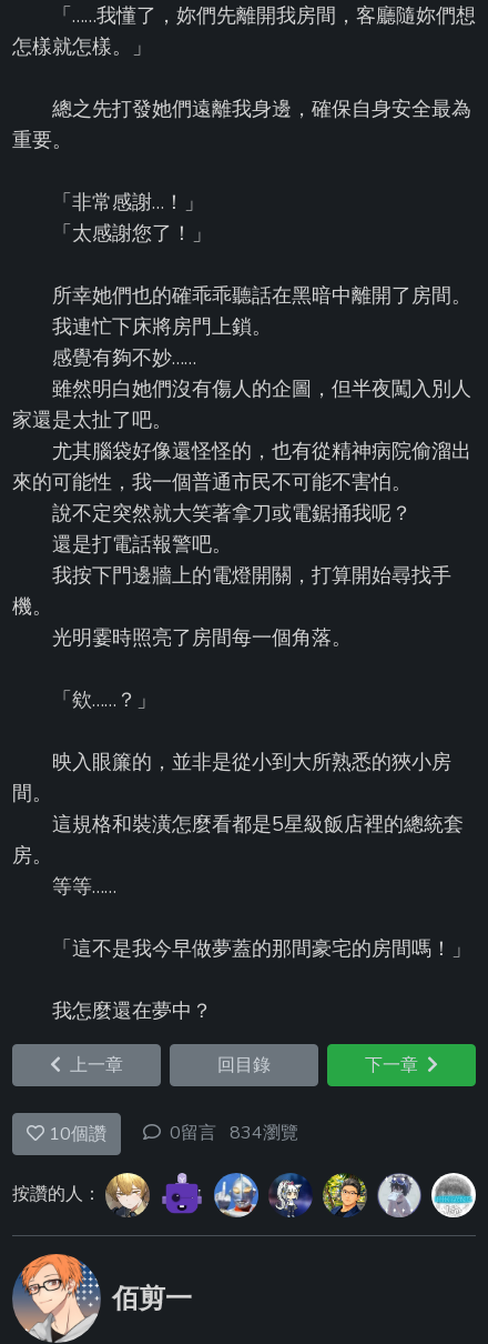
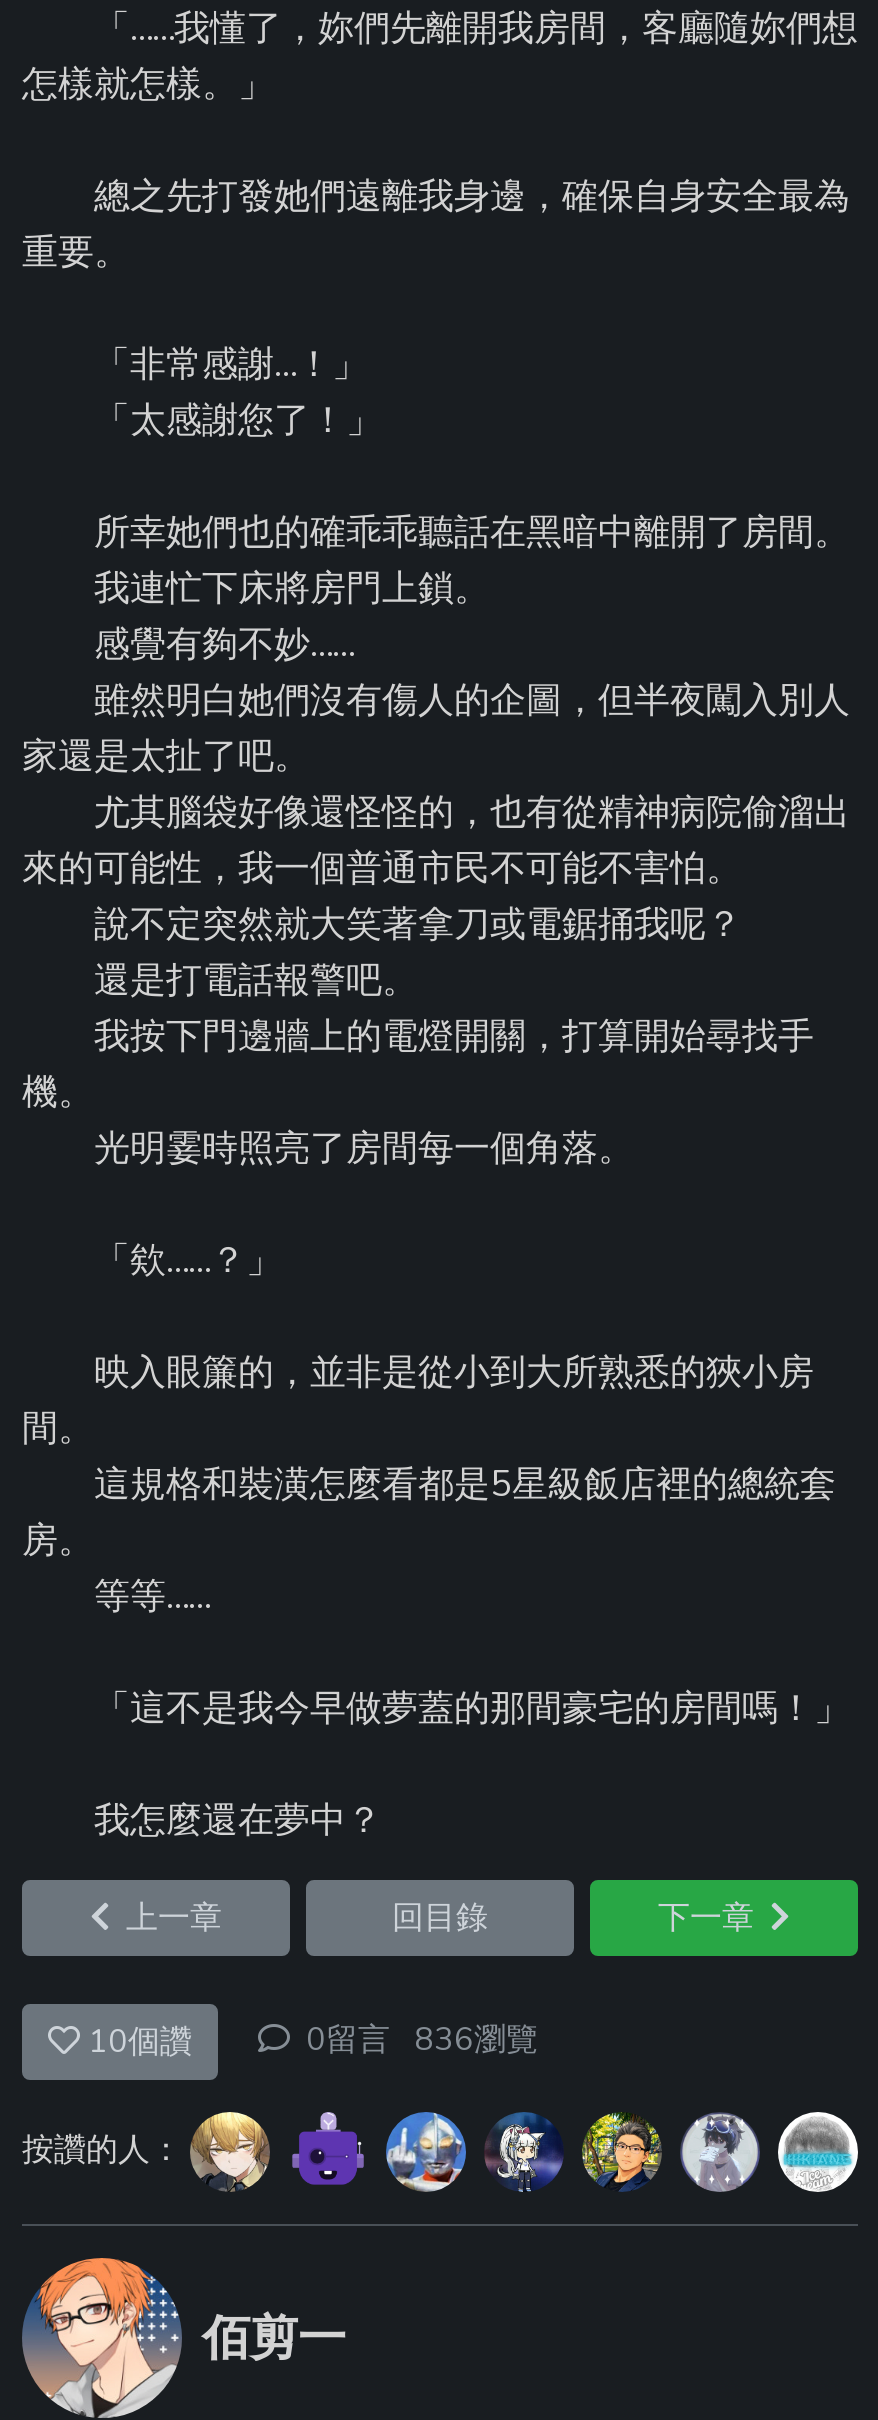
[170,1121,298,1145] 0留言 834瀏覽 -> [306,2018,538,2062] 0留言 836瀏覽

